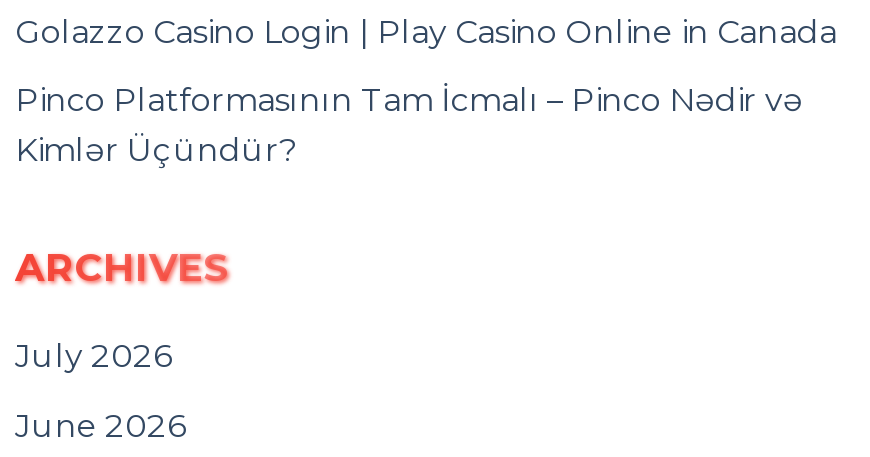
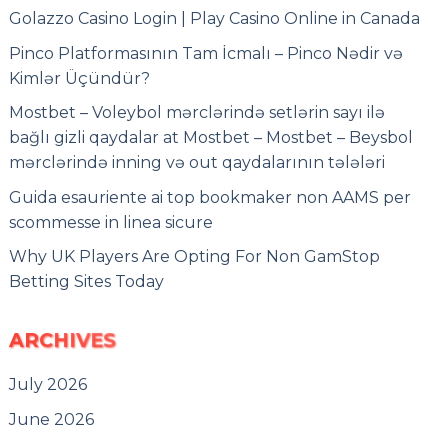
none -> [9,103,413,291] Mostbet – Voleybol mərclərində setlərin sayı ilə | bağlı gizli qaydalar at Mostbet – Mostbet – Beysbol | mərclərində inning və out qaydalarının tələləri | Guida esauriente ai top bookmaker non AAMS per | scommesse in linea sicure | Why UK Players Are Opting For Non GamStop | Betting Sites Today

